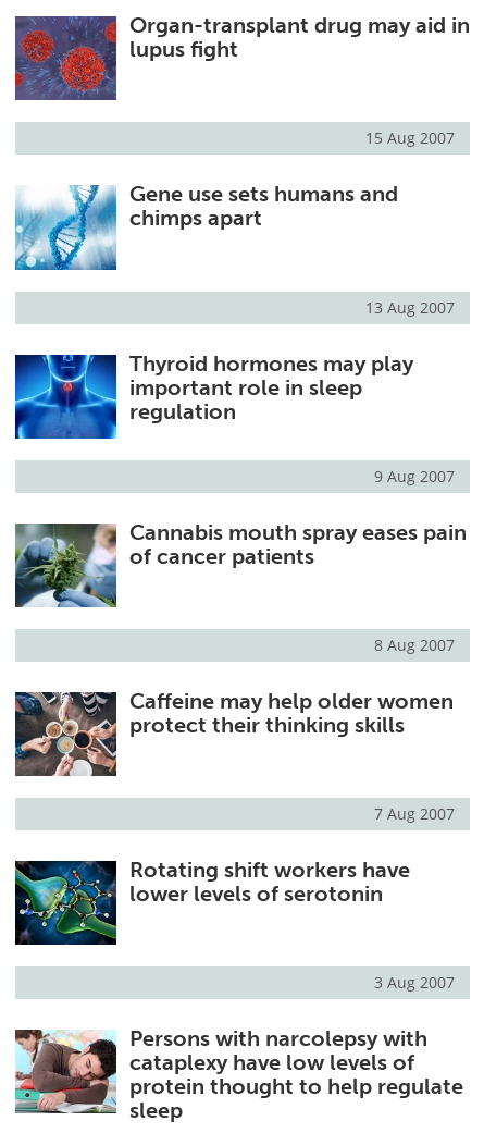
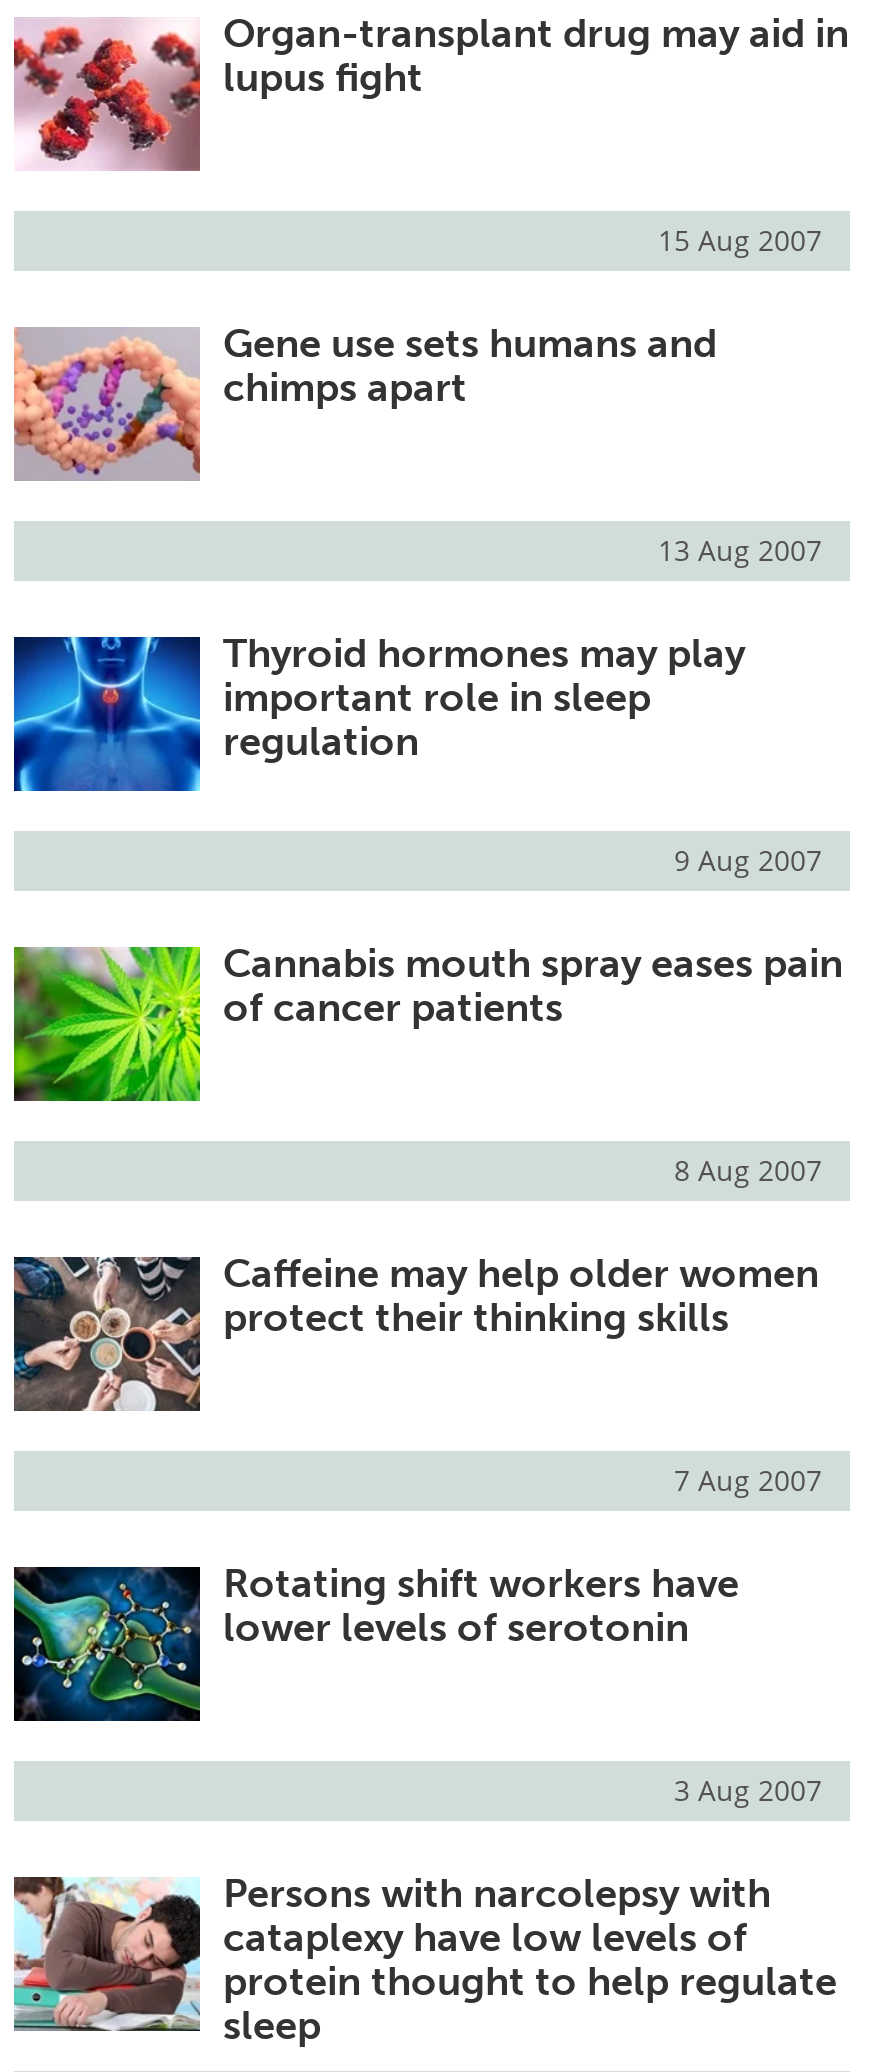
[14,15,117,101] [image] -> [12,16,202,172] [image]
[14,184,117,271] [image] -> [12,326,202,482] [image]
[14,522,117,608] [image] -> [12,944,202,1104] [image]

